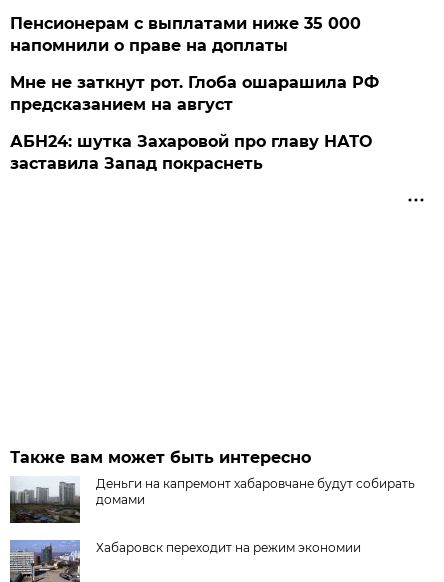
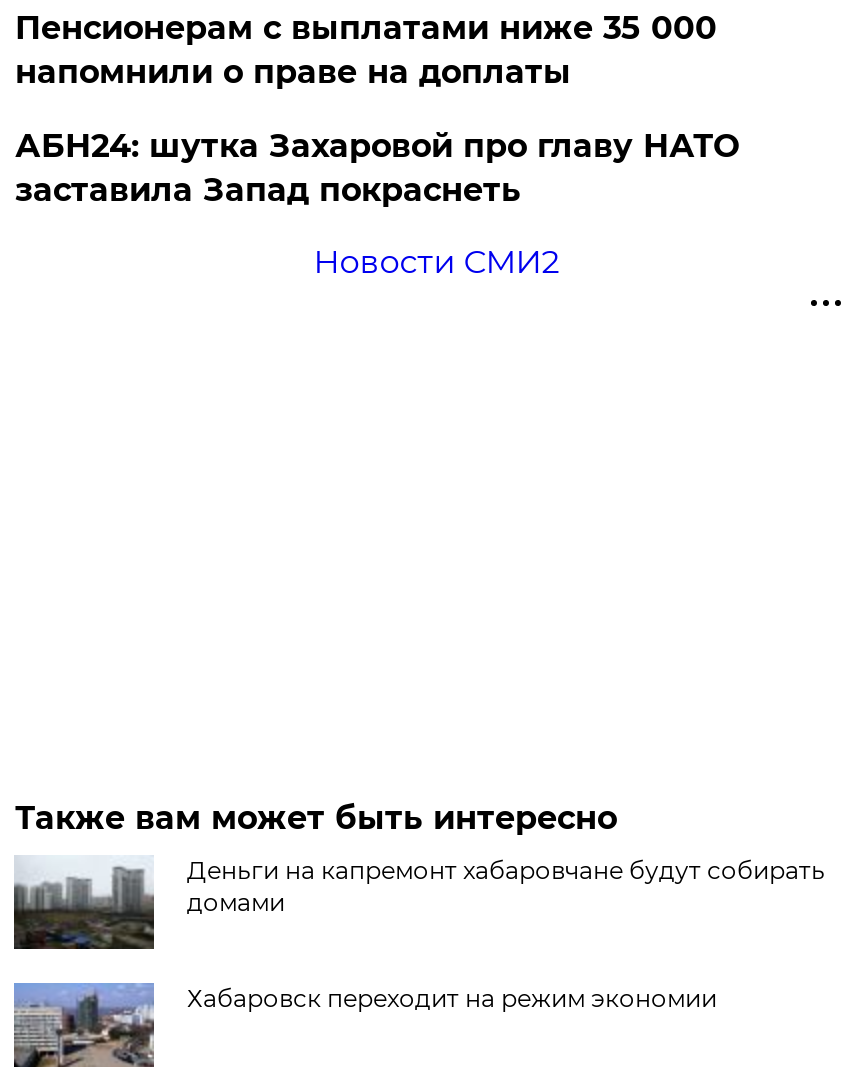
[10,73,379,114] Мне не заткнут рот. Глоба ошарашила РФ | предсказанием на август -> none
moved [10,132,372,173] -> [15,127,739,209]: АБН24: шутка Захаровой про главу НАТО | заставила Запад покраснеть
none -> [313,243,559,281] Новости СМИ2

